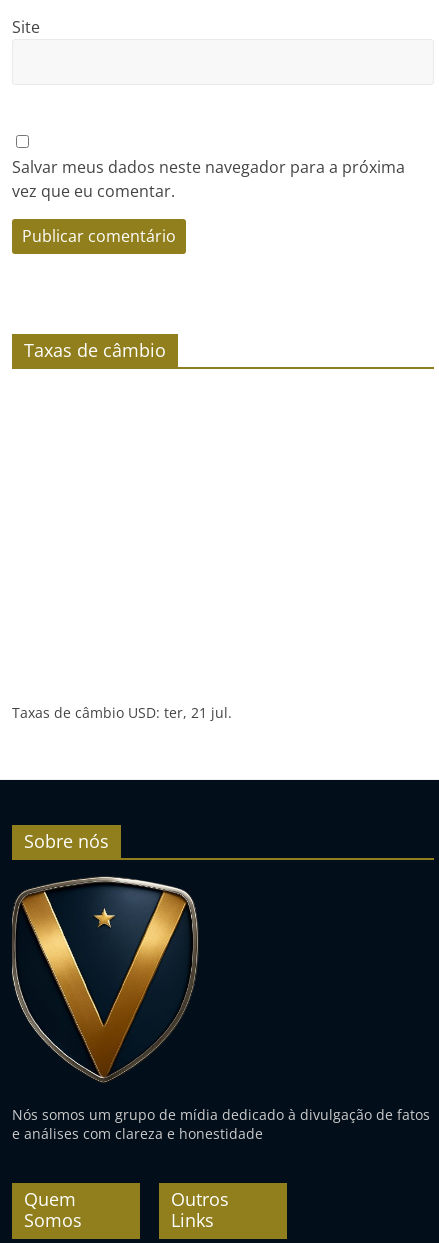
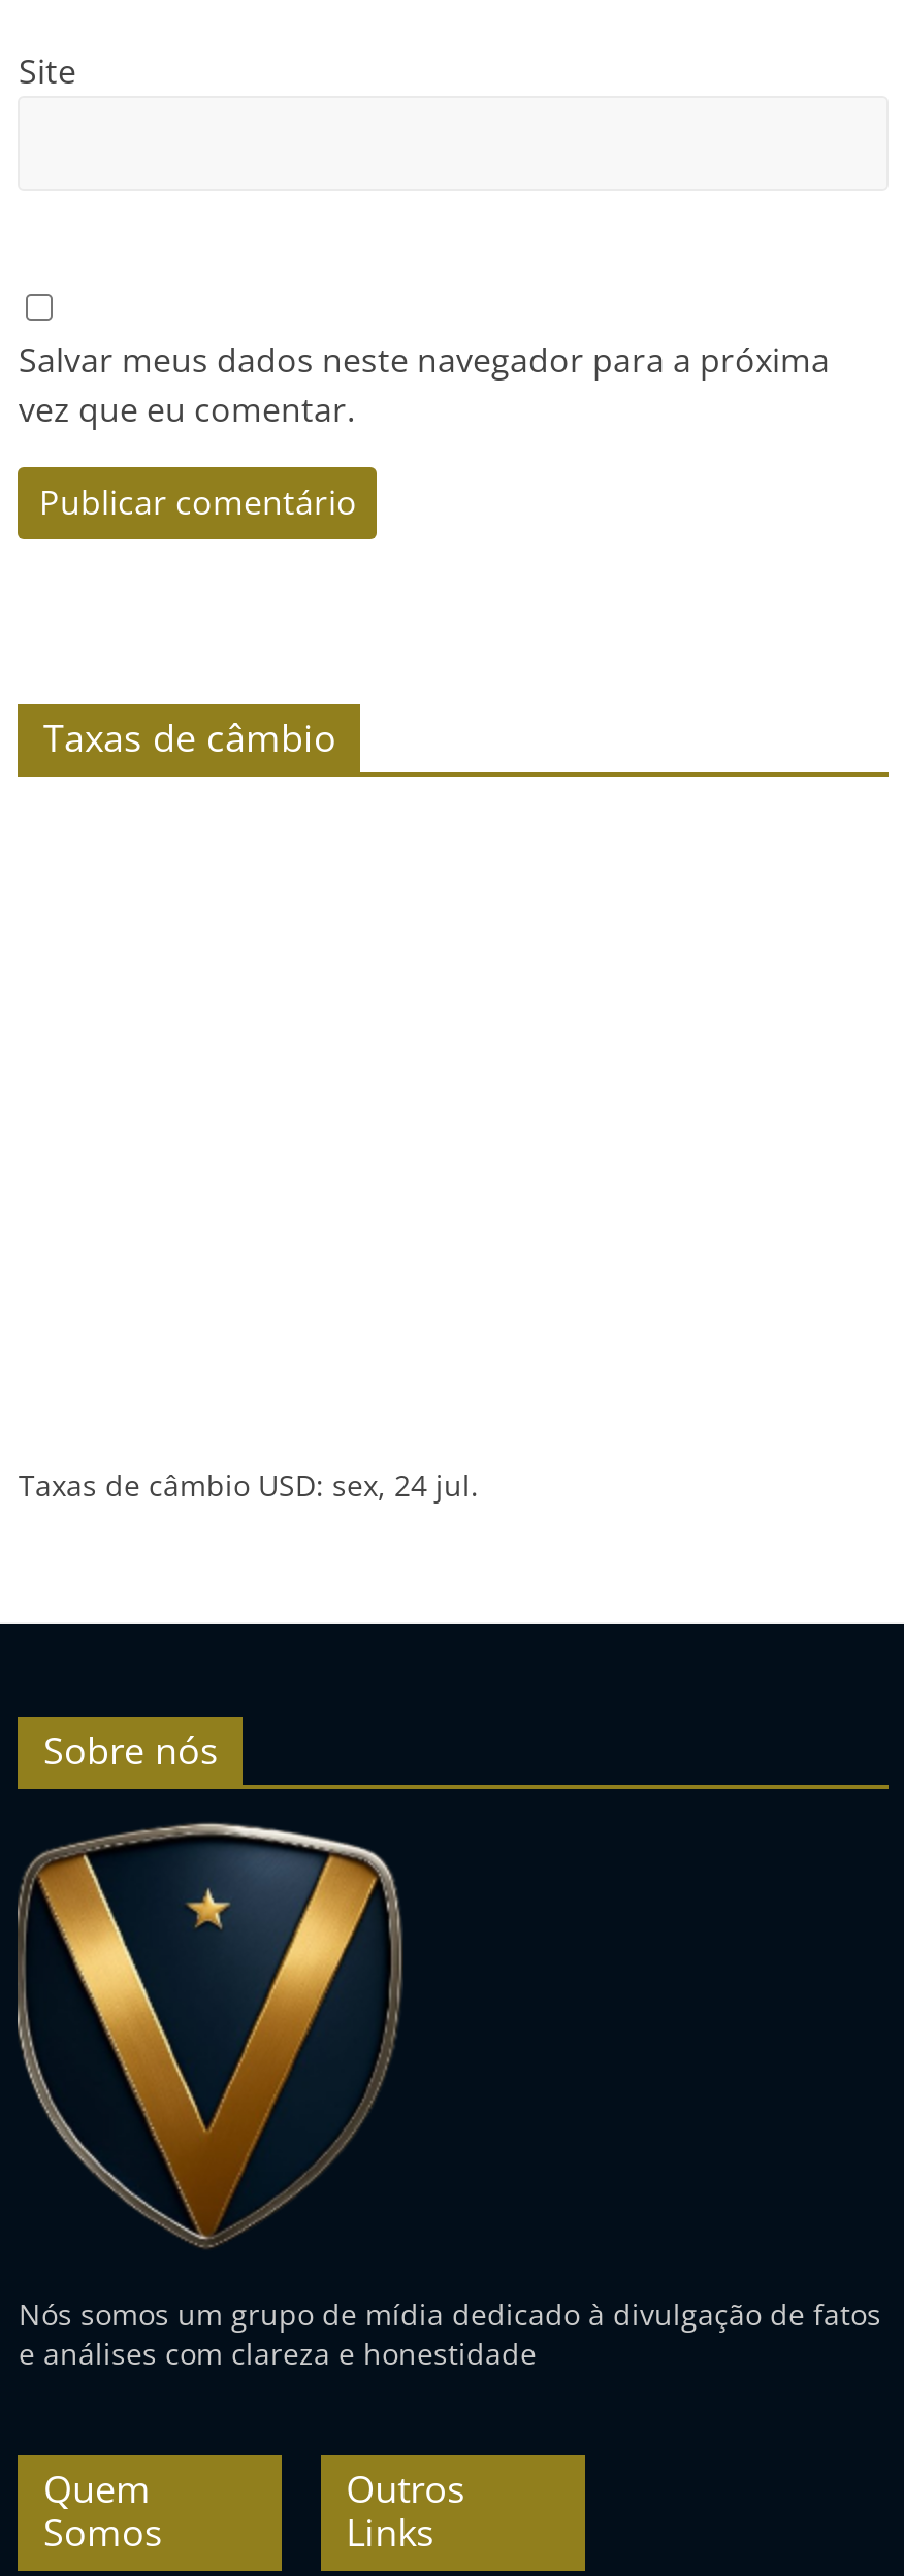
[12,703,232,722] Taxas de câmbio USD: ter, 21 jul. -> [18,1465,479,1504] Taxas de câmbio USD: sex, 24 jul.

